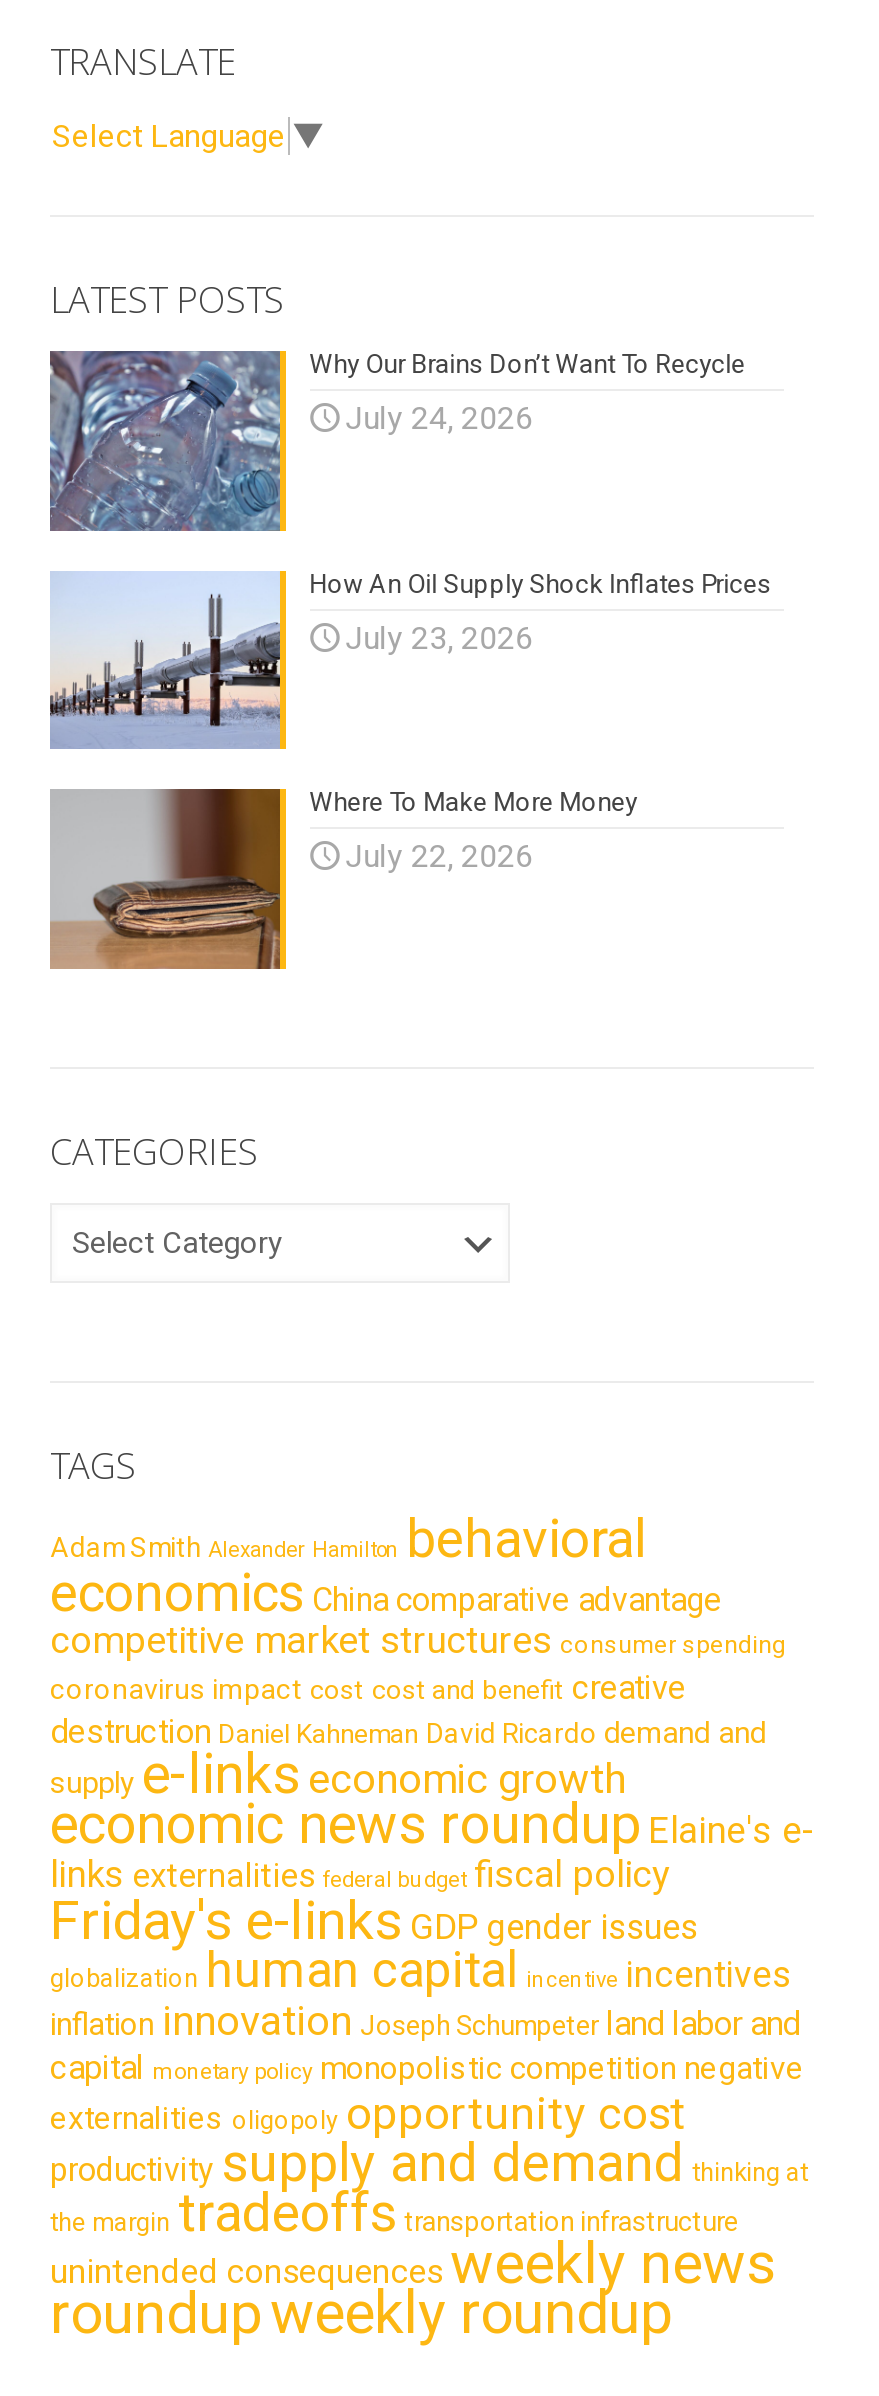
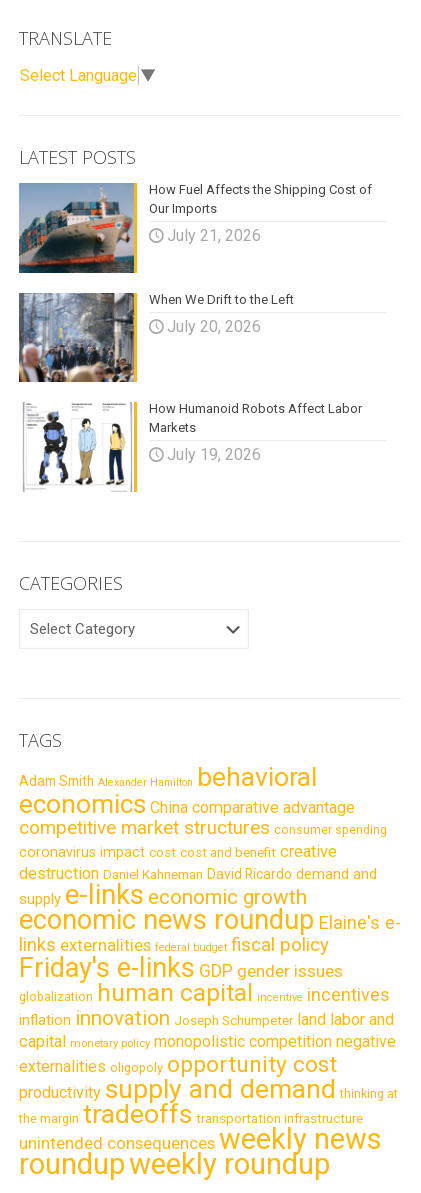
[48,349,745,534] [image] | Why Our Brains Don’t Want To Recycle -> [18,182,372,274] [image] | How Fuel Affects the Shipping Cost of | Our Imports
[345,399,533,437] July 24, 2026 -> [167,226,261,245] July 21, 2026
[50,568,771,750] [image] | How An Oil Supply Shock Inflates Prices -> [18,292,294,383] [image] | When We Drift to the Left
[345,618,533,656] July 23, 2026 -> [167,317,261,336] July 20, 2026
[48,786,637,972] [image] | Where To Make More Money -> [19,401,362,493] [image] | How Humanoid Robots Affect Labor | Markets
[345,837,533,875] July 22, 2026 -> [167,445,261,464] July 19, 2026

